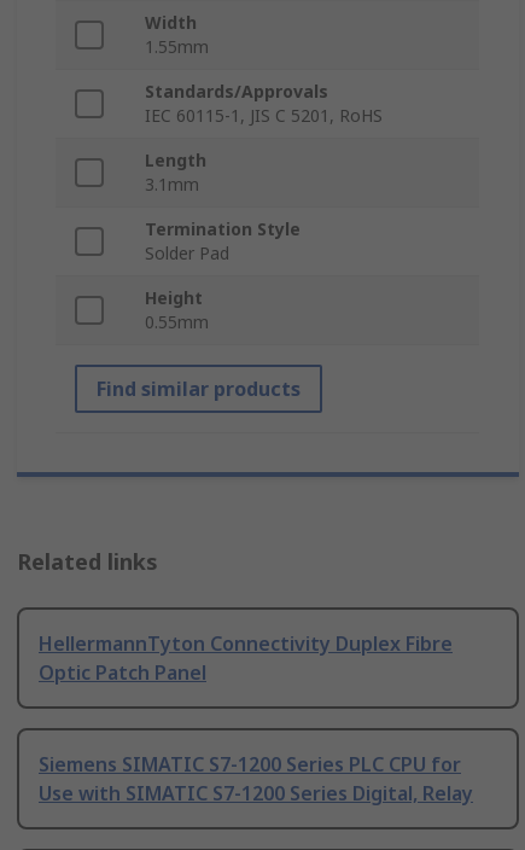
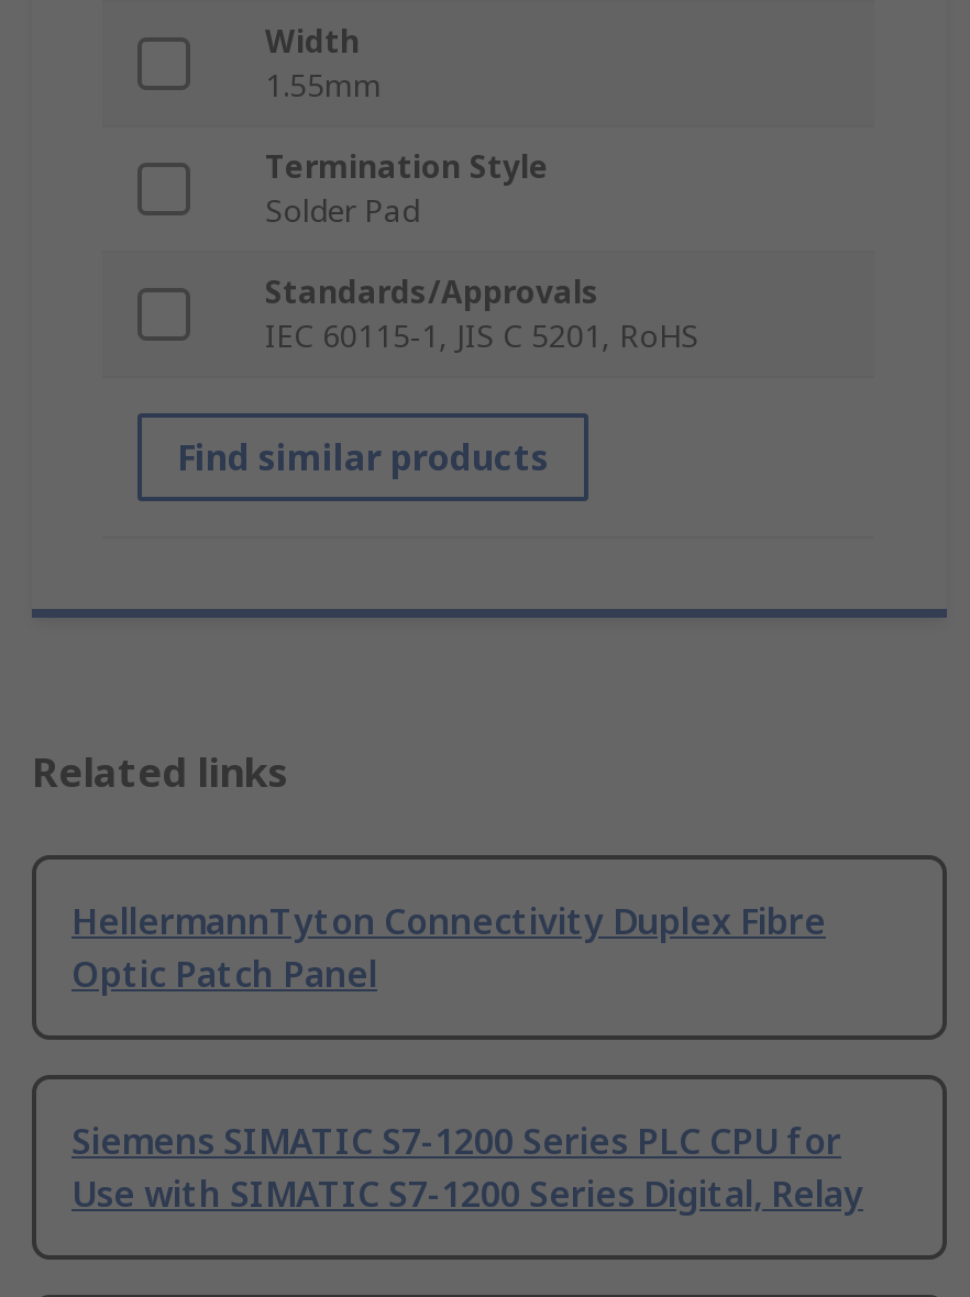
moved [145,80,383,127] -> [265,271,698,357]: Standards/Approvals | IEC 60115-1, JIS C 5201, RoHS
[145,149,209,334] Length | 3.1mm | Height | 0.55mm -> none
moved [145,218,301,265] -> [265,146,549,232]: Termination Style | Solder Pad

